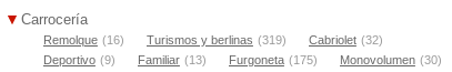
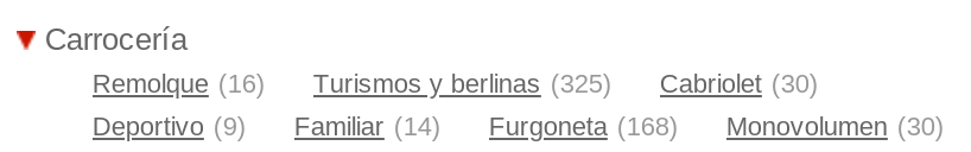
[146,34,286,47] Turismos y berlinas (319) -> [313,70,612,99] Turismos y berlinas (325)
[309,34,383,47] Cabriolet (32) -> [660,70,819,99] Cabriolet (30)
[138,54,206,67] Familiar (13) -> [294,113,441,141] Familiar (14)
[229,54,318,67] Furgoneta (175) -> [489,113,679,141] Furgoneta (168)

